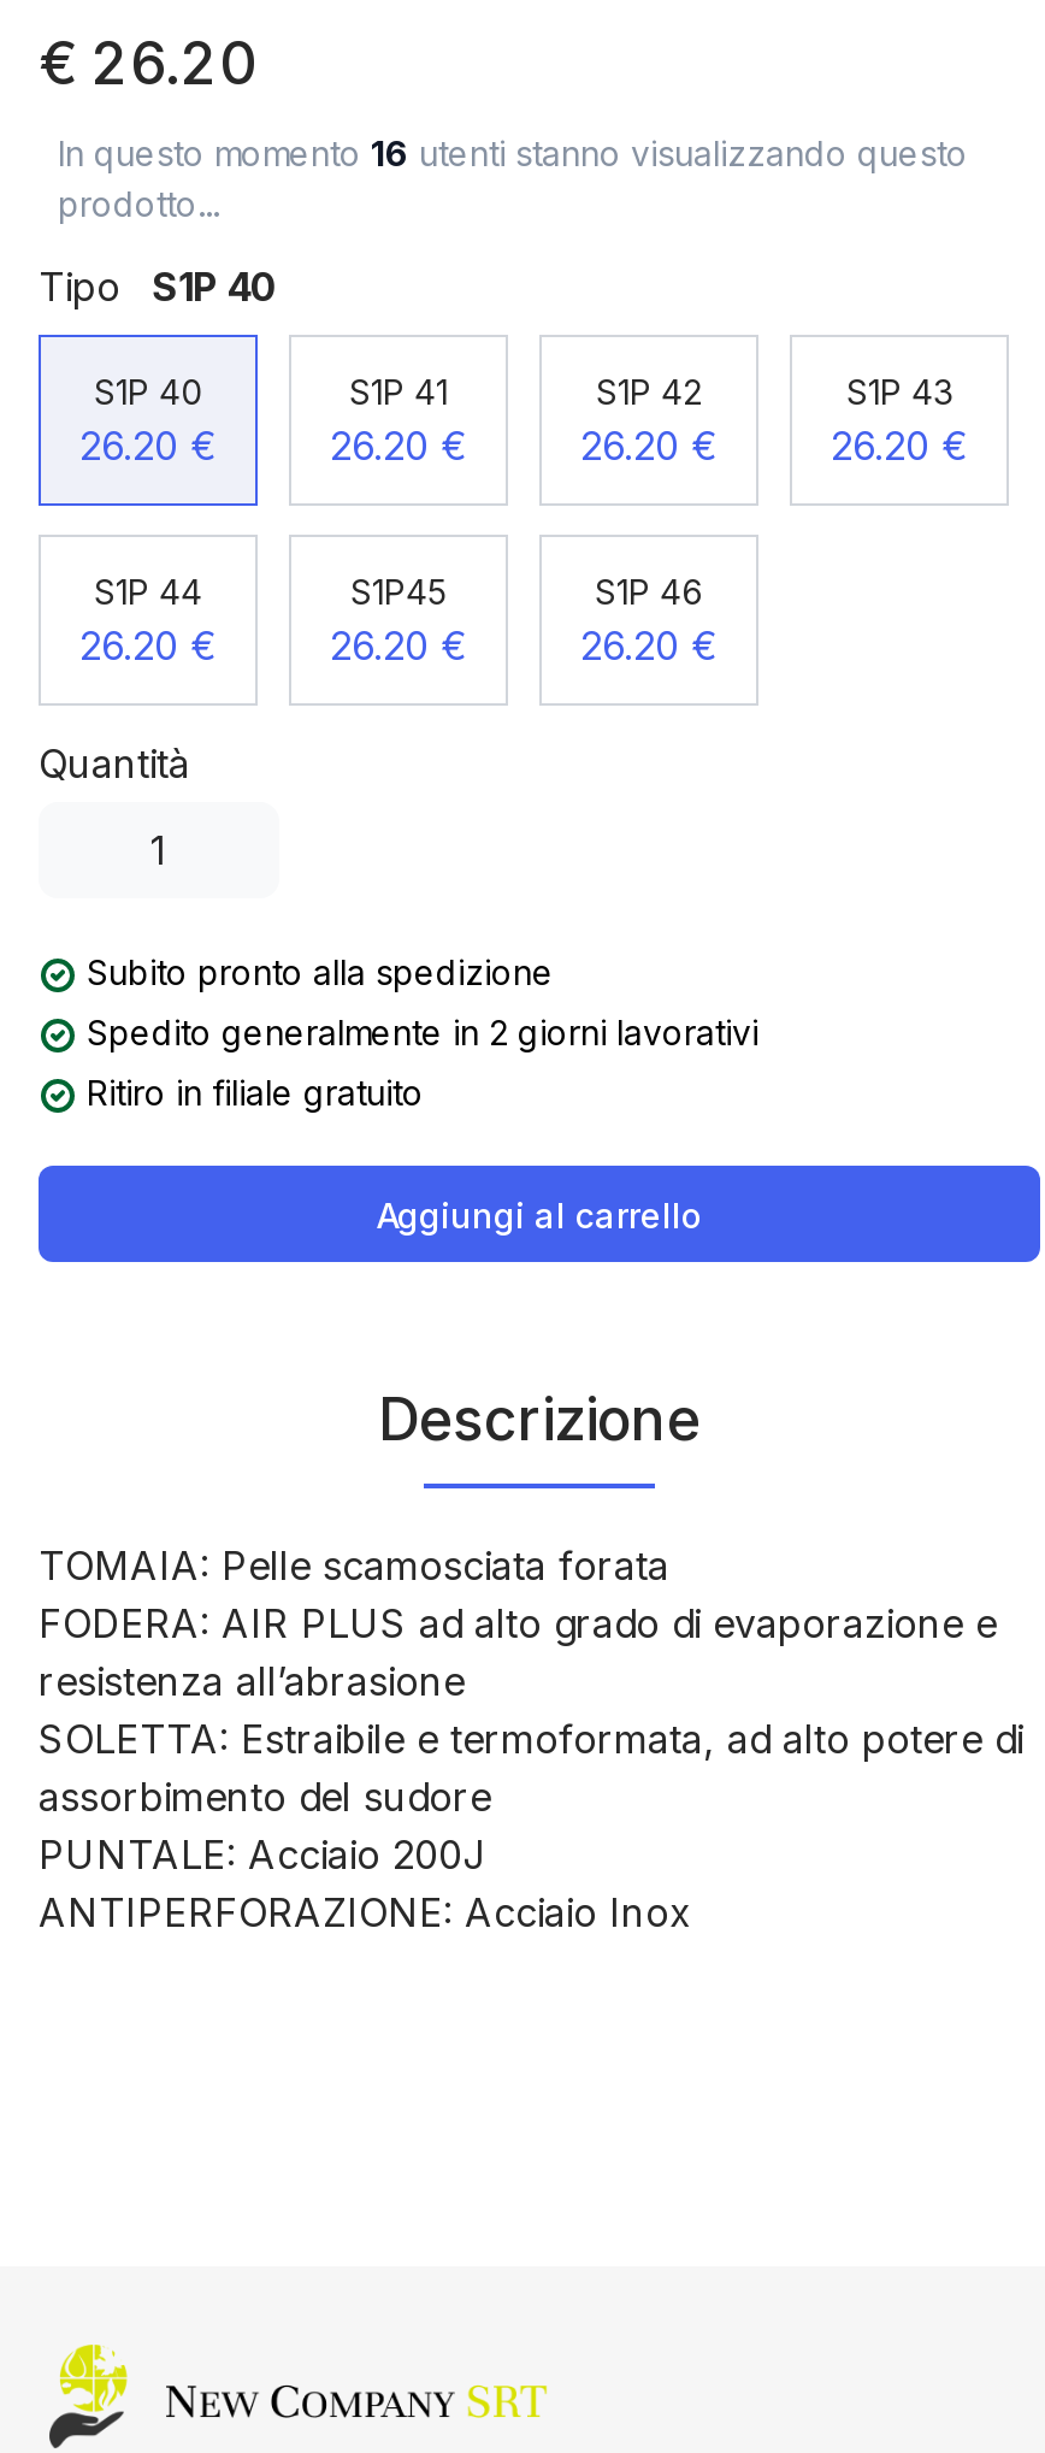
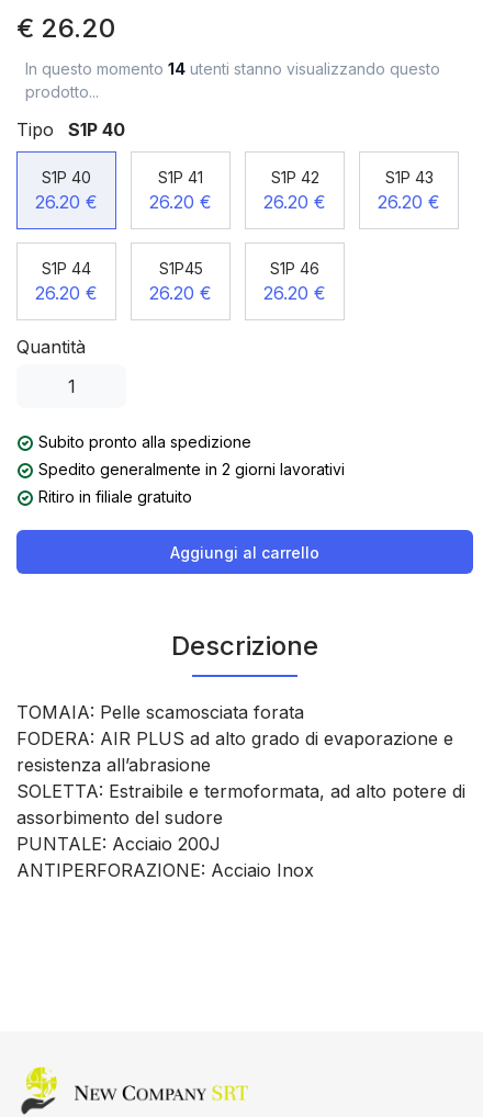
[58,132,968,173] In questo momento 16 utenti stanno visualizzando questo -> [25,59,440,78] In questo momento 14 utenti stanno visualizzando questo

